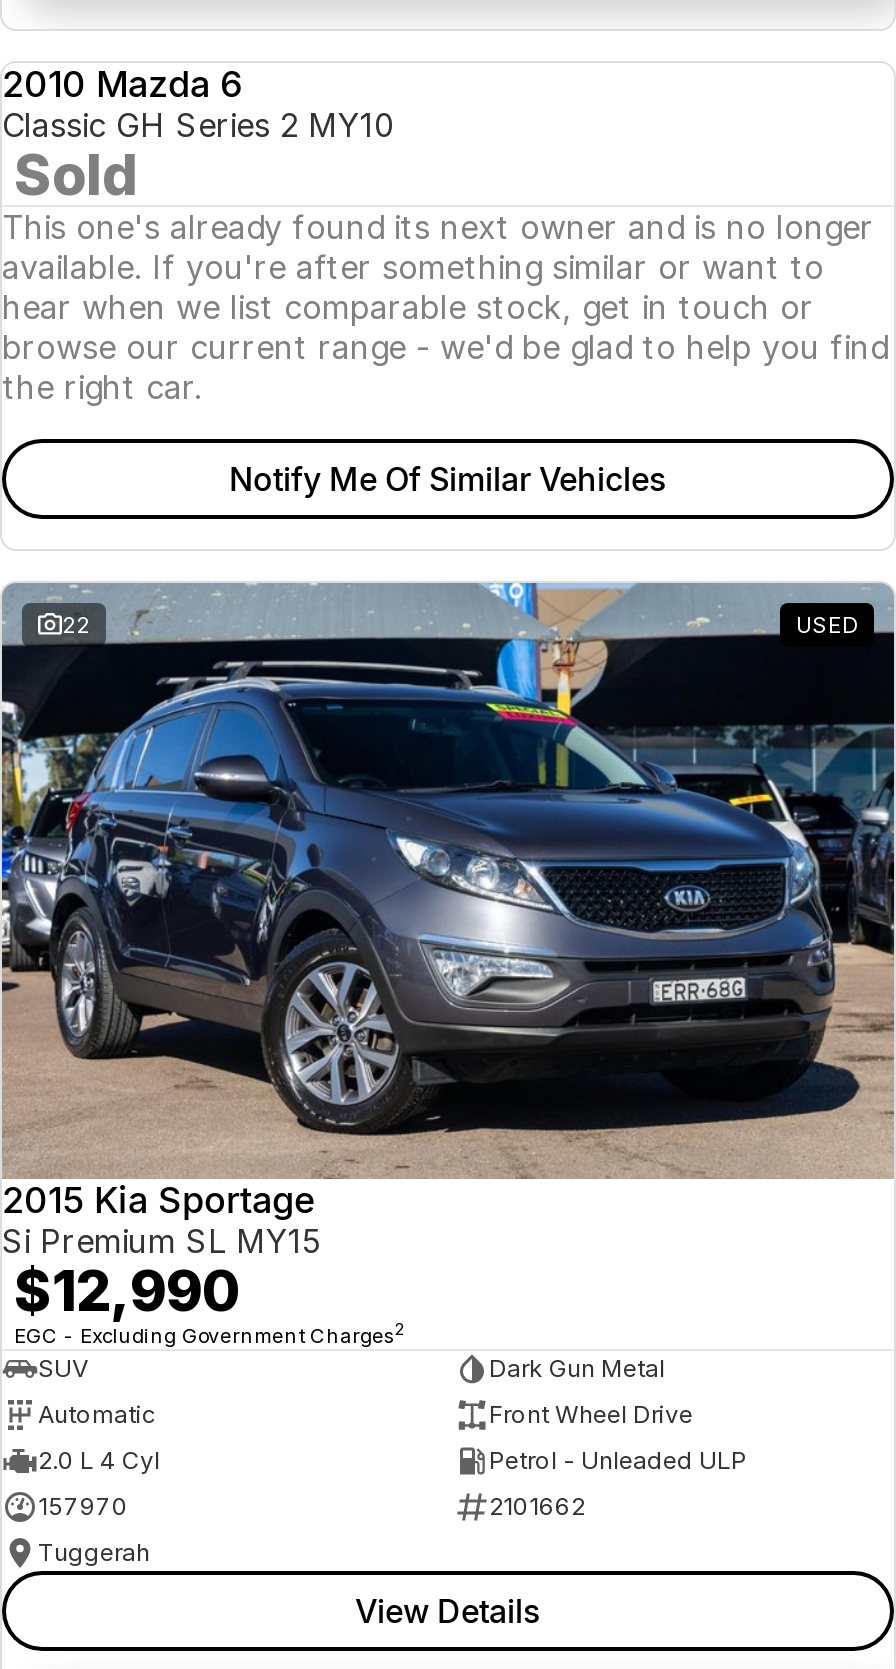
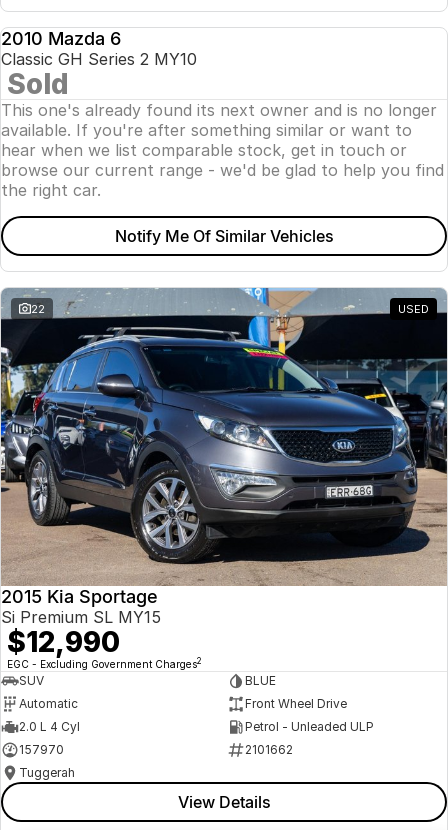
[489,1354,665,1384] Dark Gun Metal -> [244,673,275,688] BLUE

